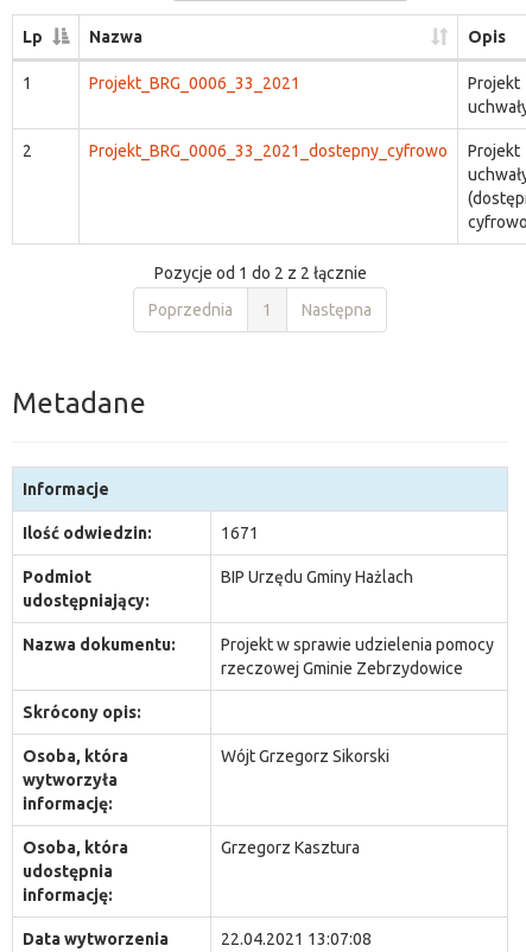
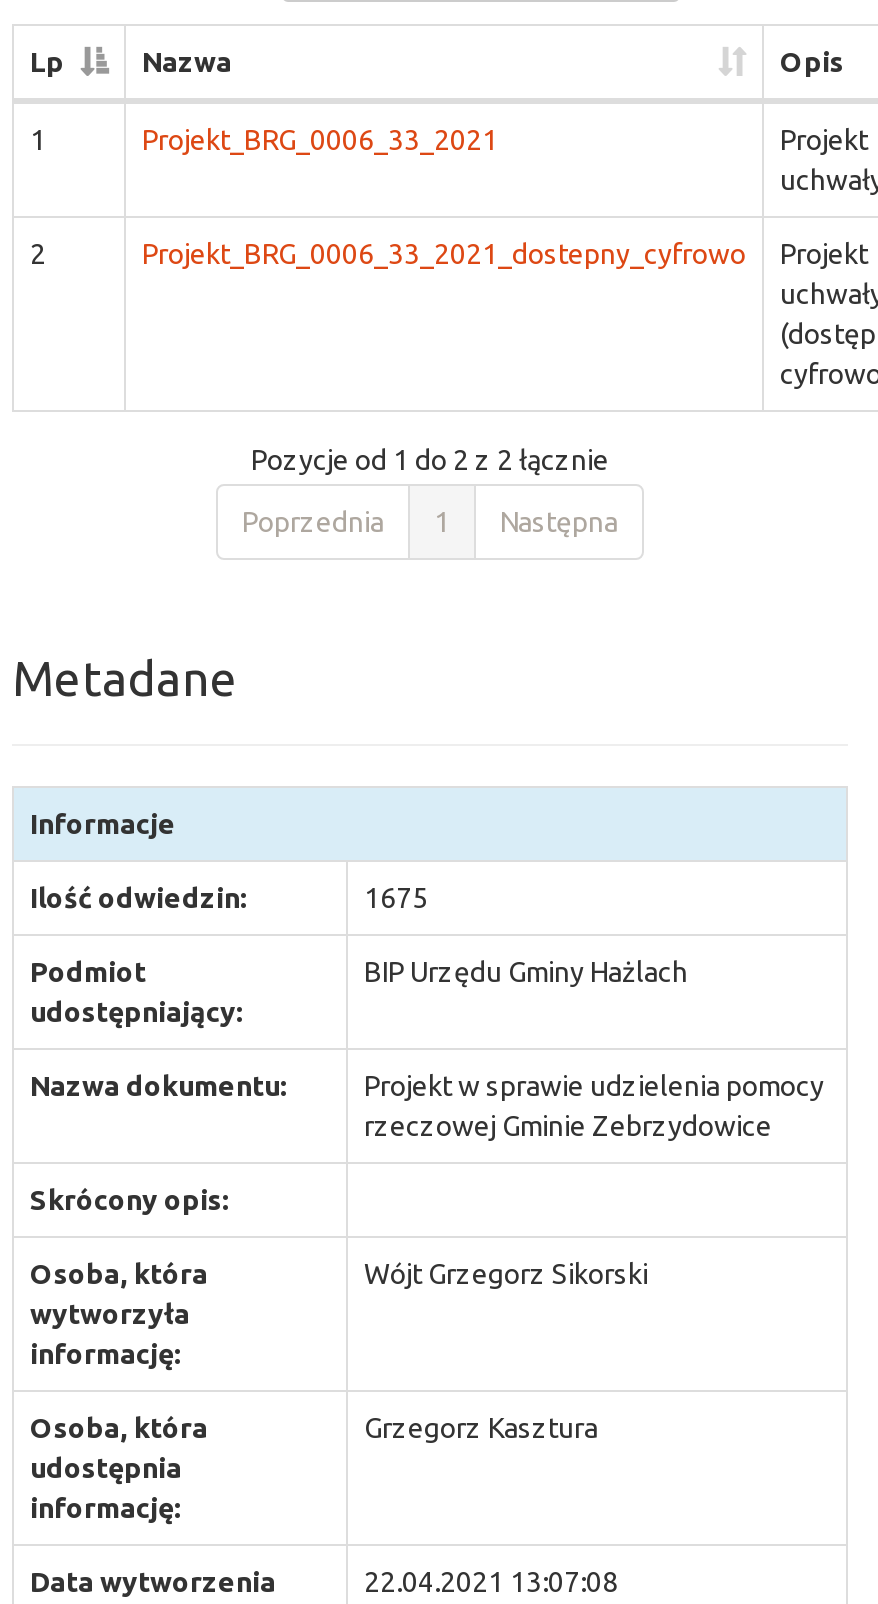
[221,523,259,542] 1671 -> [364,882,428,914] 1675

